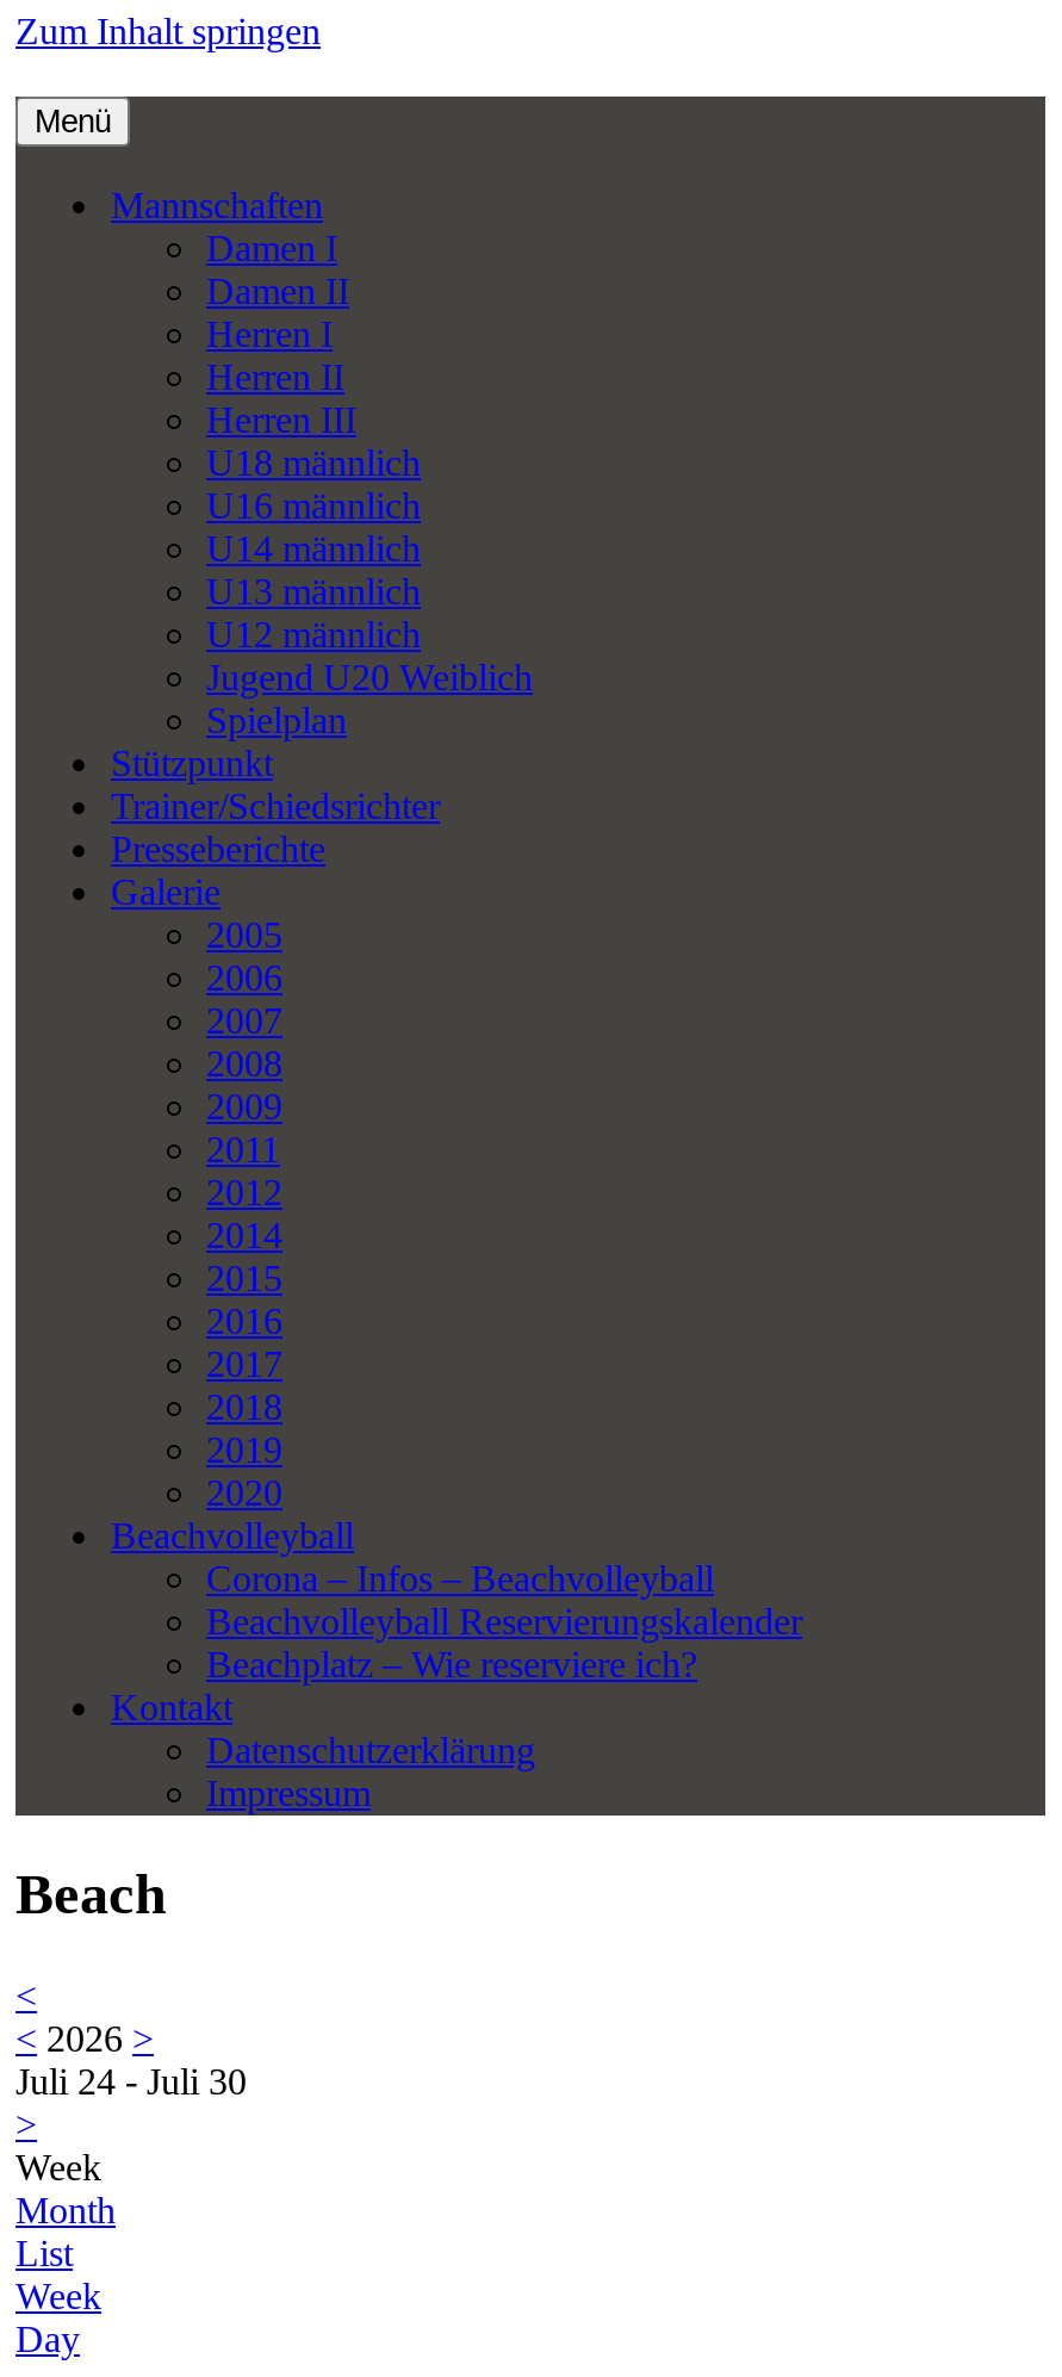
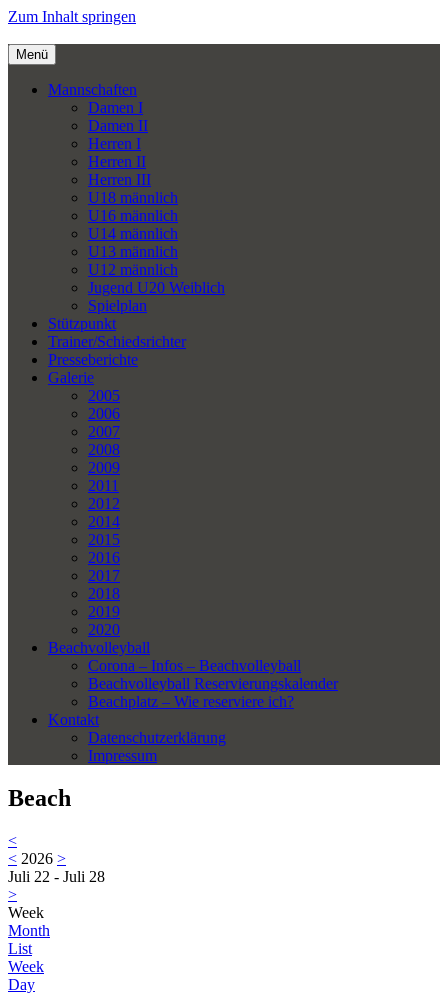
[15,2061,247,2101] Juli 24 - Juli 30 -> [8,868,105,885] Juli 22 - Juli 28

